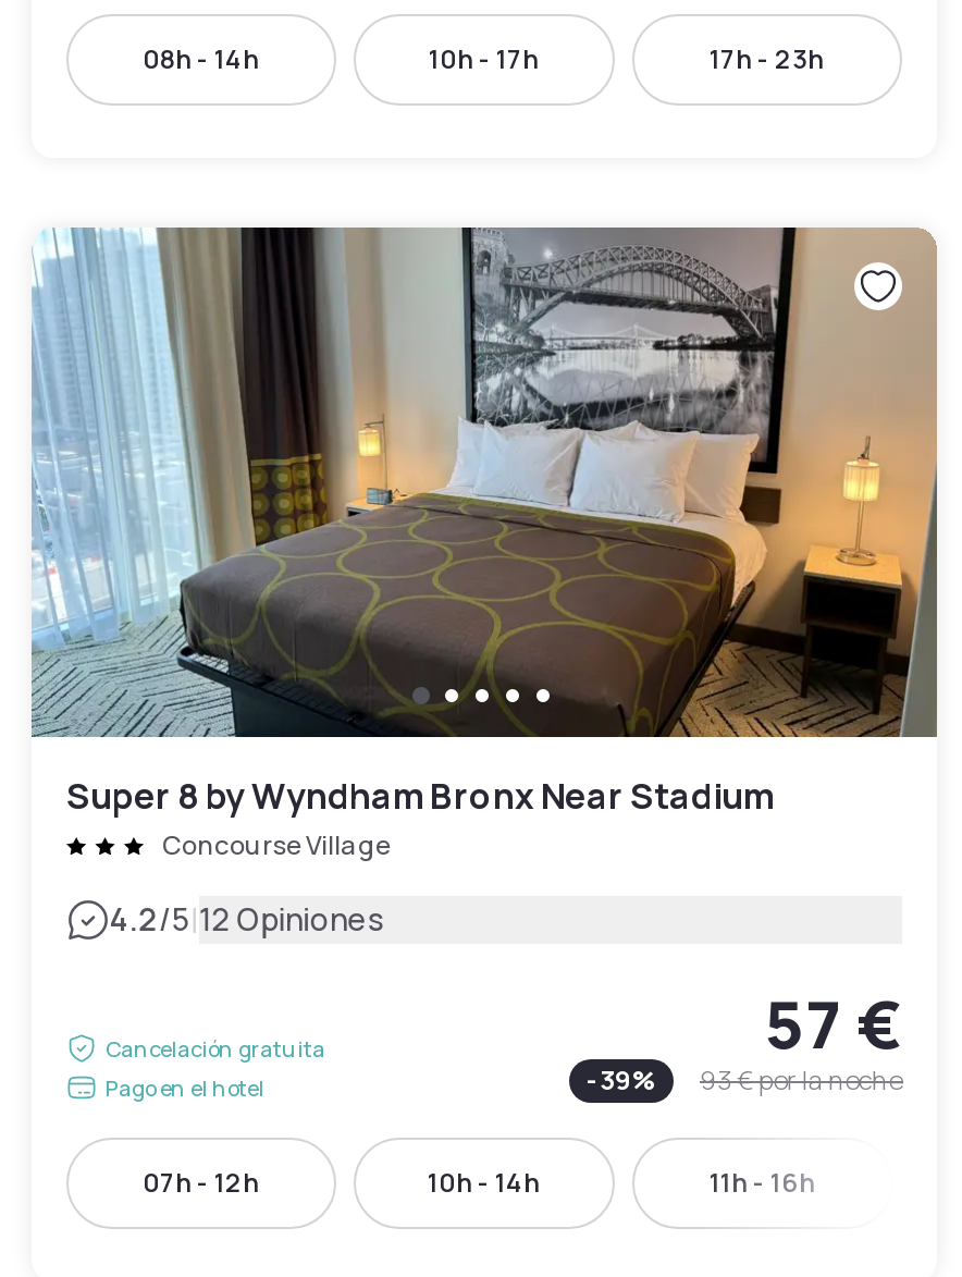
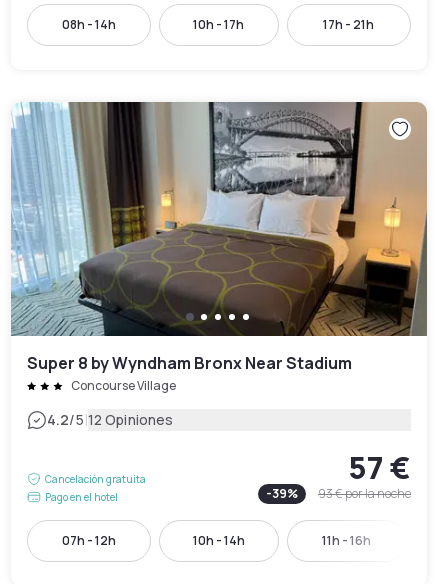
[710,40,825,77] 17h - 23h -> [323,16,374,33] 17h - 21h

